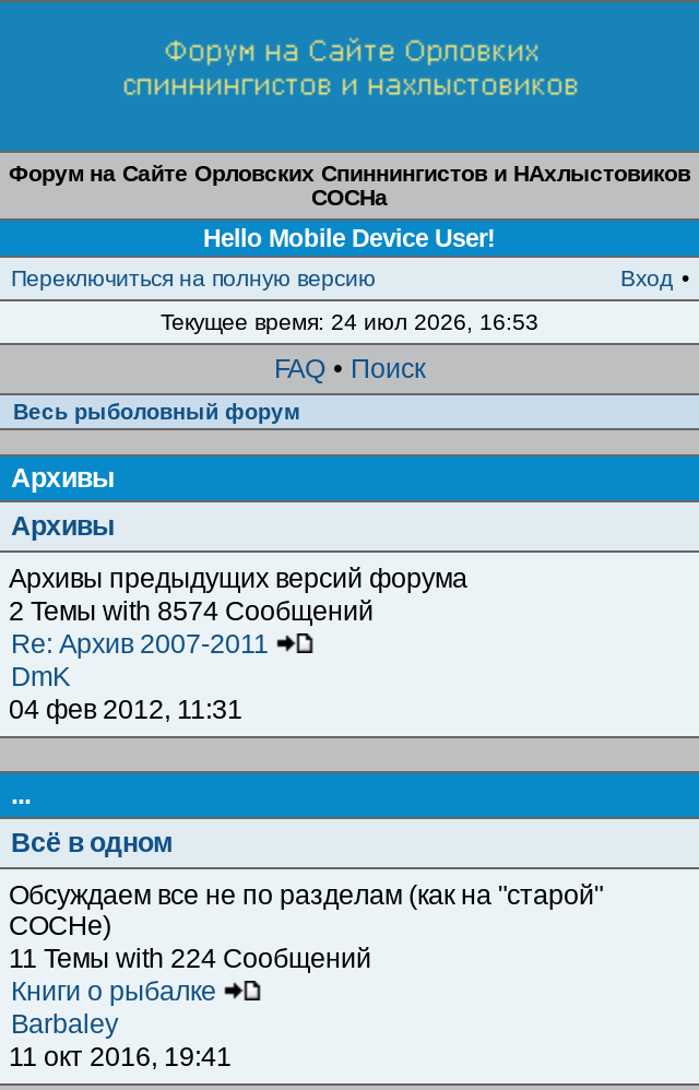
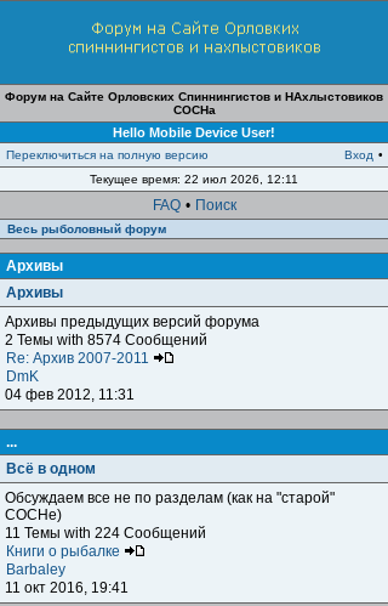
[161,310,538,334] Текущее время: 24 июл 2026, 16:53 -> [90,172,298,186] Текущее время: 22 июл 2026, 12:11

